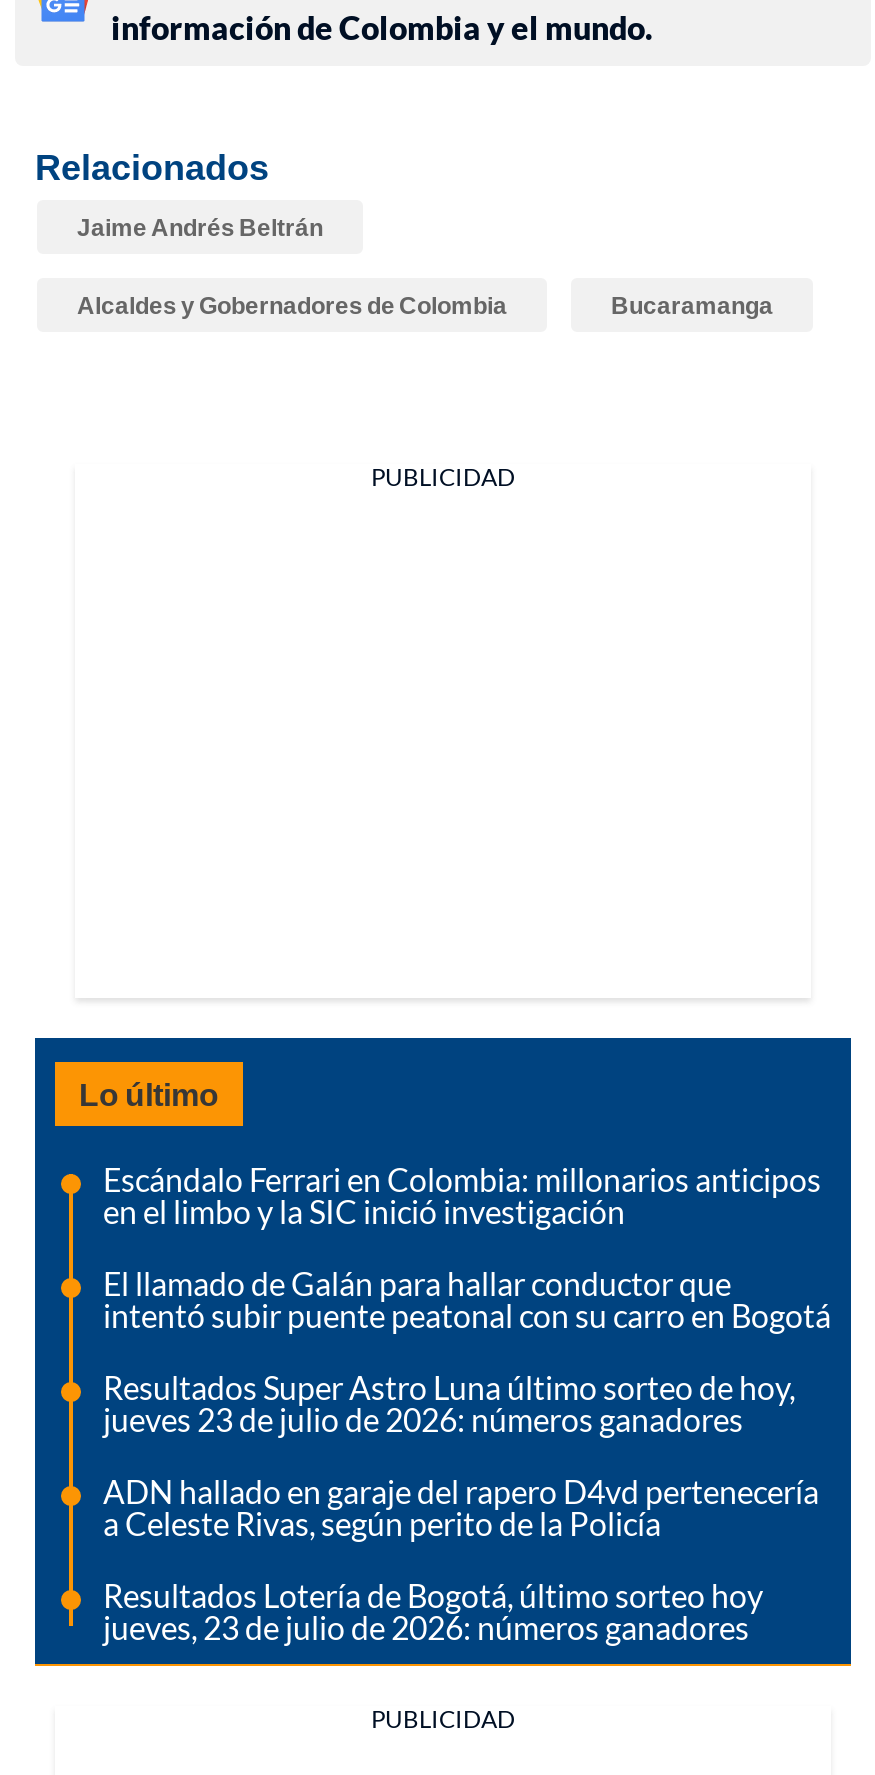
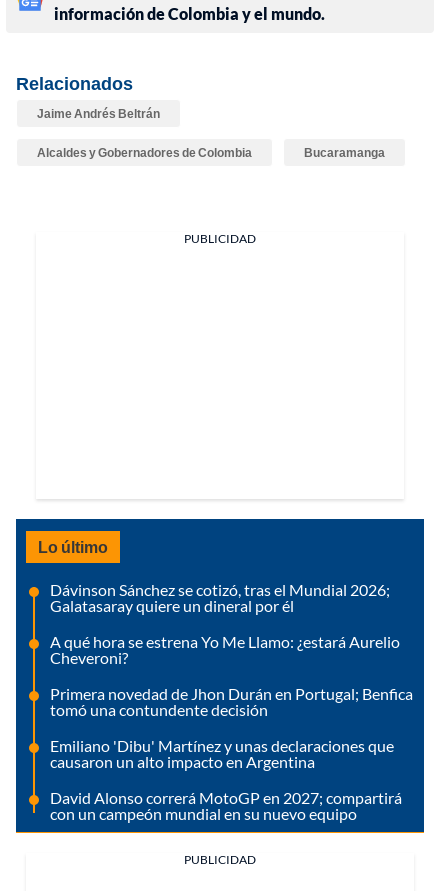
[103,1160,821,1230] Escándalo Ferrari en Colombia: millonarios anticipos | en el limbo y la SIC inició investigación -> [50,580,390,615] Dávinson Sánchez se cotizó, tras el Mundial 2026; | Galatasaray quiere un dineral por él
[103,1264,831,1334] El llamado de Galán para hallar conductor que | intentó subir puente peatonal con su carro en Bogotá -> [50,632,400,667] A qué hora se estrena Yo Me Llamo: ¿estará Aurelio | Cheveroni?
[103,1368,795,1438] Resultados Super Astro Luna último sorteo de hoy, | jueves 23 de julio de 2026: números ganadores -> [50,684,413,719] Primera novedad de Jhon Durán en Portugal; Benfica | tomó una contundente decisión
[103,1472,819,1542] ADN hallado en garaje del rapero D4vd pertenecería | a Celeste Rivas, según perito de la Policía -> [50,736,394,771] Emiliano 'Dibu' Martínez y unas declaraciones que | causaron un alto impacto en Argentina
[103,1576,763,1646] Resultados Lotería de Bogotá, último sorteo hoy | jueves, 23 de julio de 2026: números ganadores -> [50,788,402,823] David Alonso correrá MotoGP en 2027; compartirá | con un campeón mundial en su nuevo equipo

